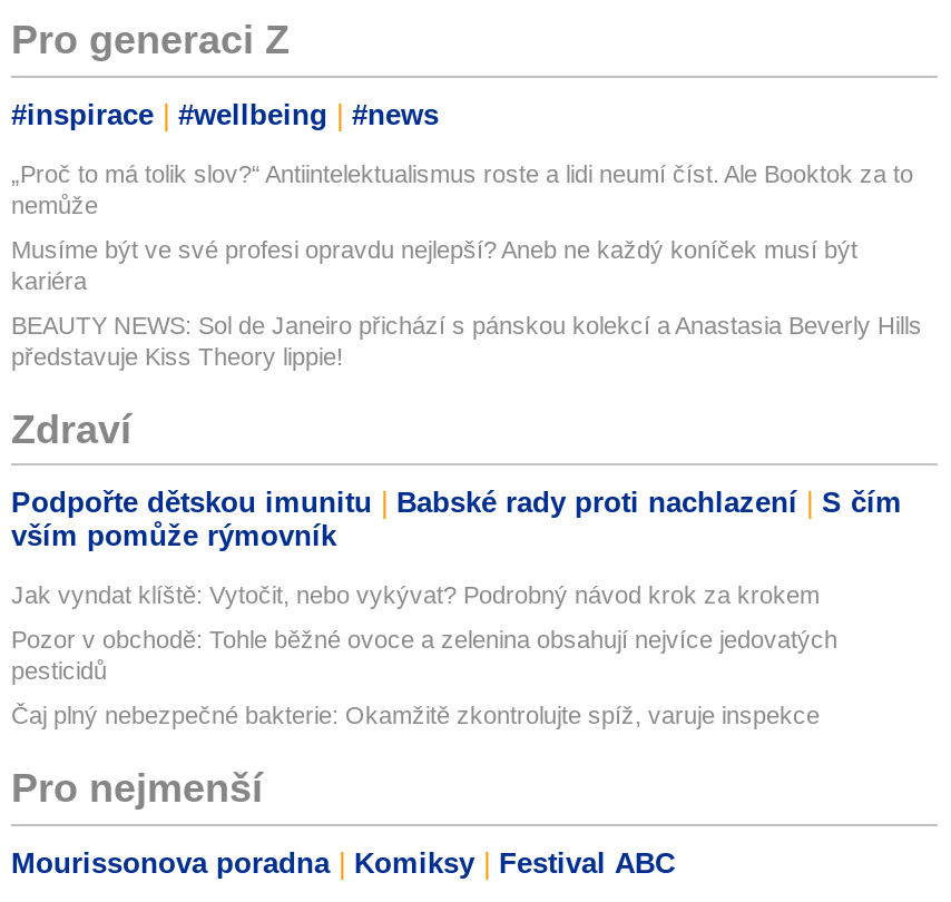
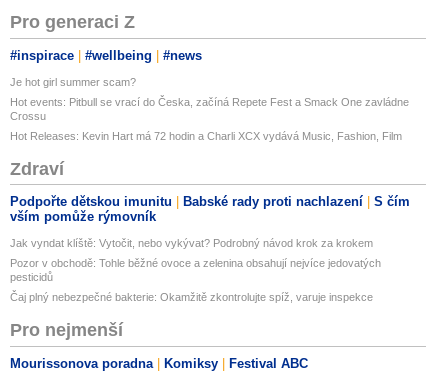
[11,160,913,218] „Proč to má tolik slov?“ Antiintelektualismus roste a lidi neumí číst. Ale Booktok za to | nemůže -> [10,76,136,88] Je hot girl summer scam?
[11,236,857,294] Musíme být ve své profesi opravdu nejlepší? Aneb ne každý koníček musí být | kariéra -> [10,96,409,122] Hot events: Pitbull se vrací do Česka, začíná Repete Fest a Smack One zavládne | Crossu
[11,312,922,369] BEAUTY NEWS: Sol de Janeiro přichází s pánskou kolekcí a Anastasia Beverly Hills | představuje Kiss Theory lippie! -> [10,130,402,142] Hot Releases: Kevin Hart má 72 hodin a Charli XCX vydává Music, Fashion, Film

